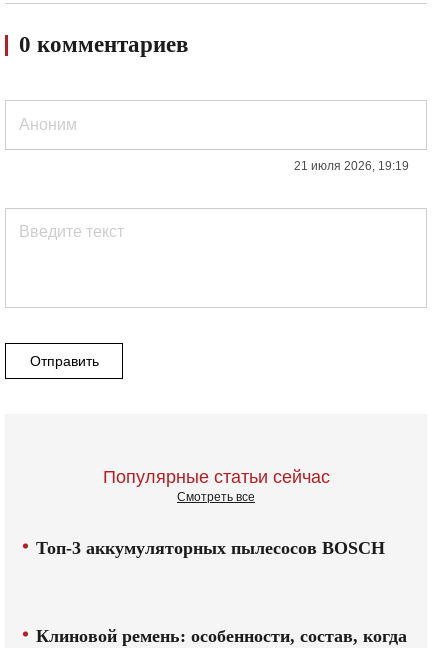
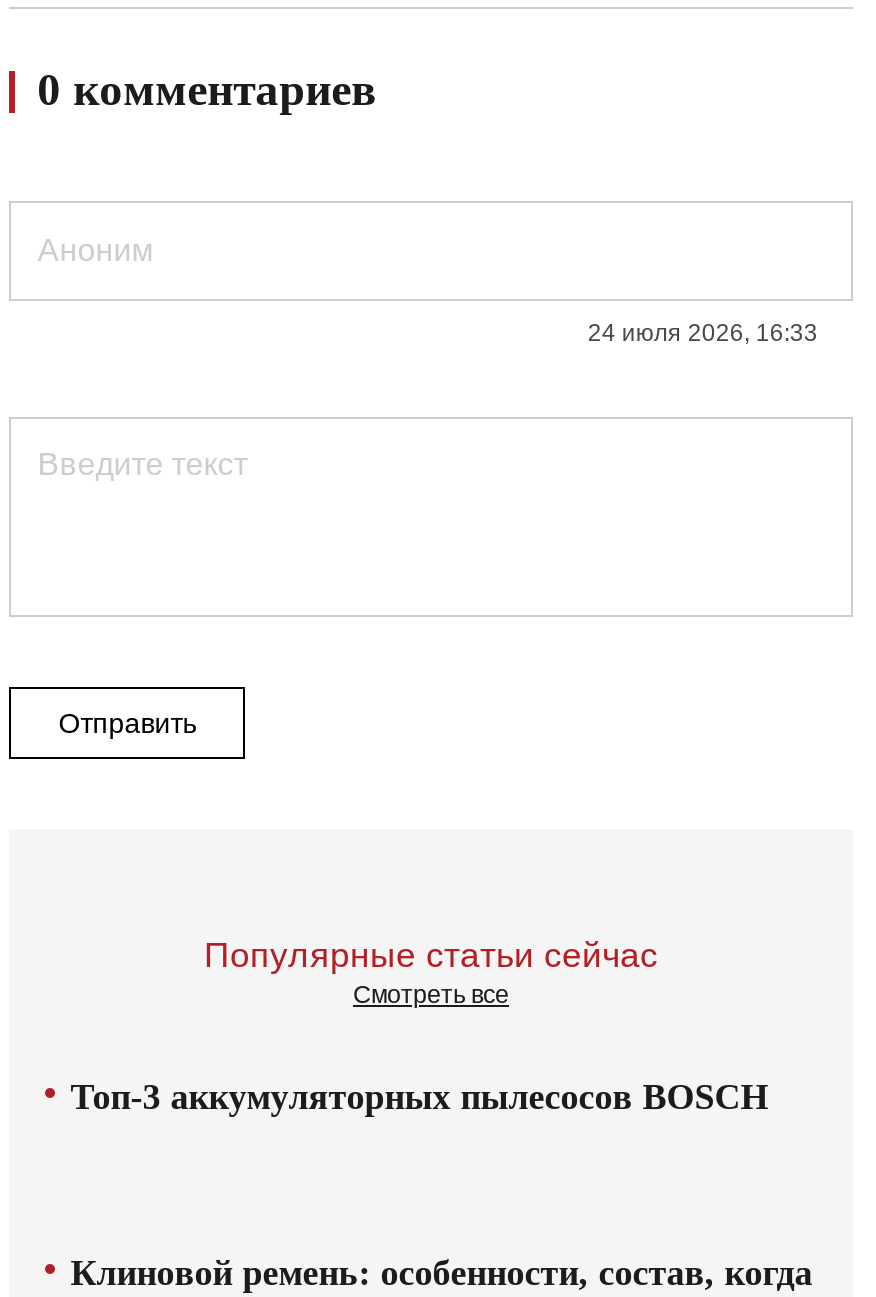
[294,159,409,173] 21 июля 2026, 19:19 -> [588,319,818,347] 24 июля 2026, 16:33

